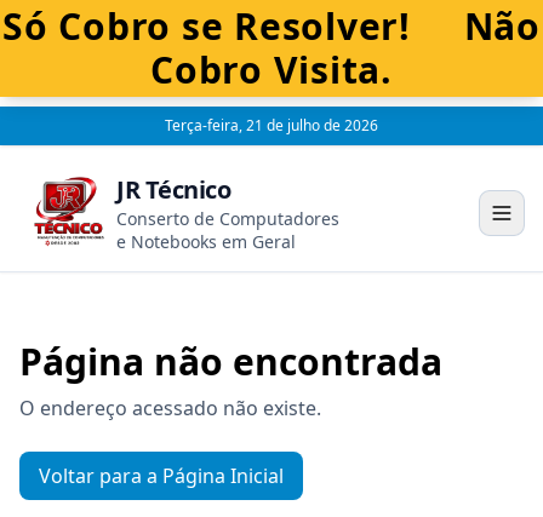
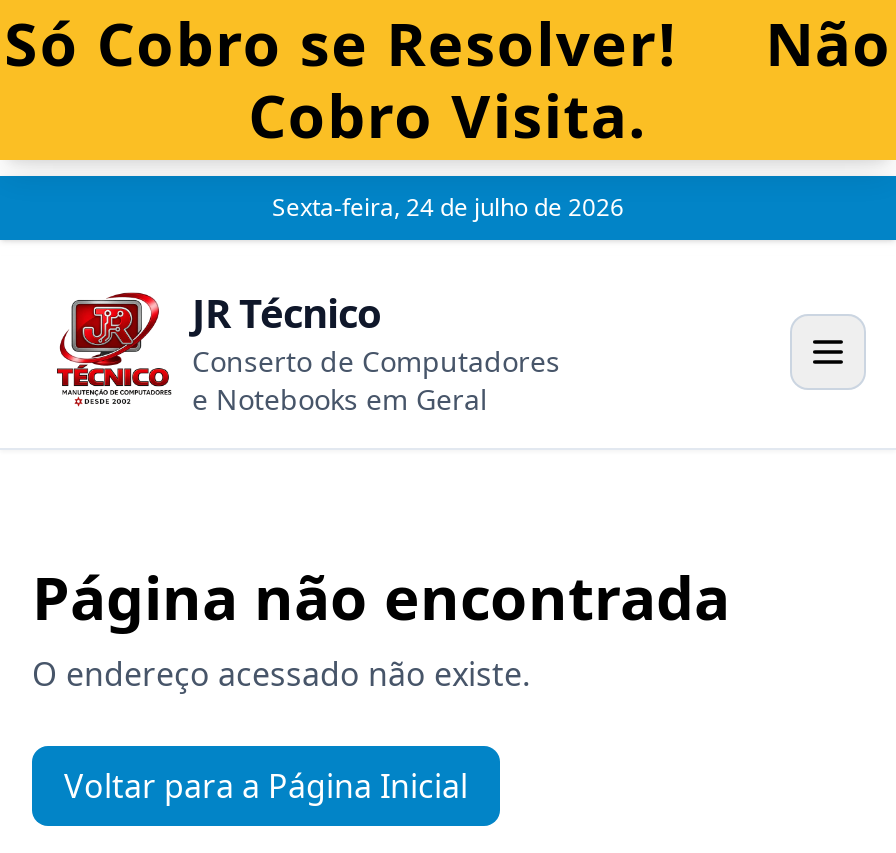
[165,115,378,136] Terça-feira, 21 de julho de 2026 -> [272,190,624,224] Sexta-feira, 24 de julho de 2026

